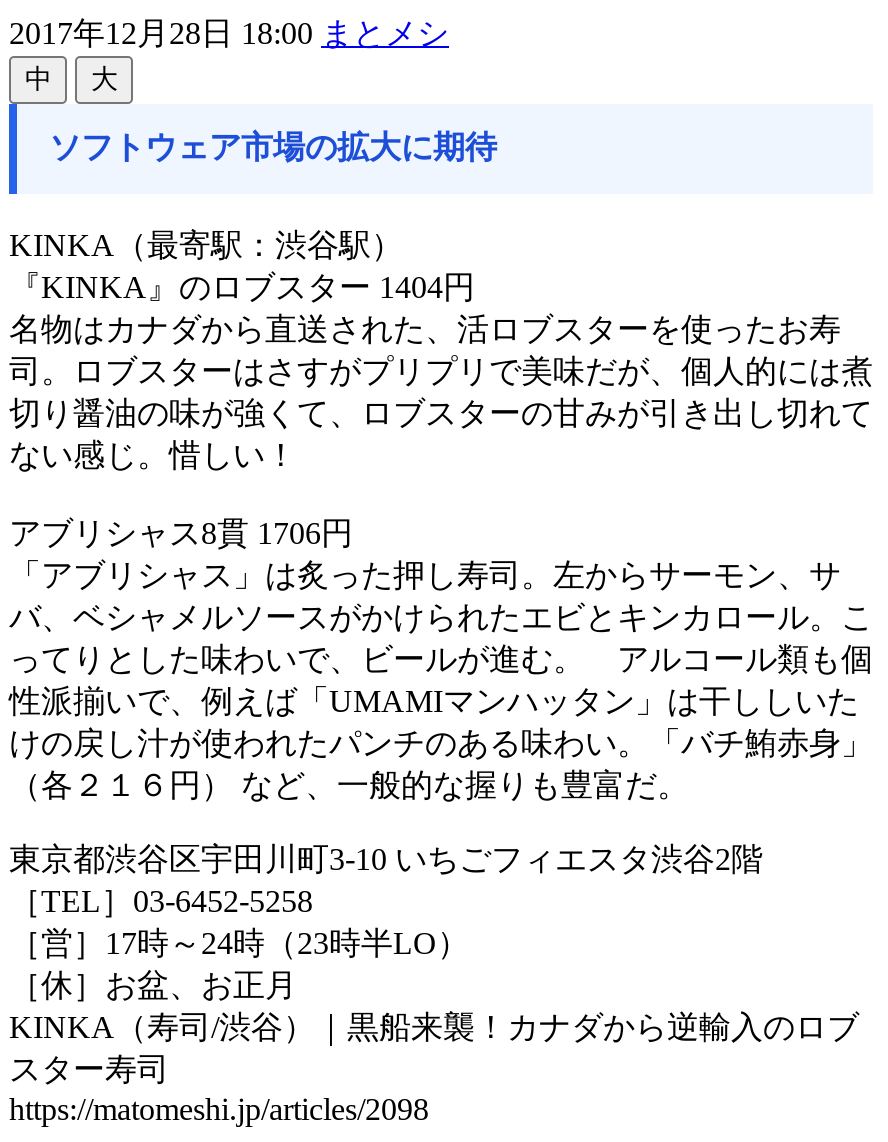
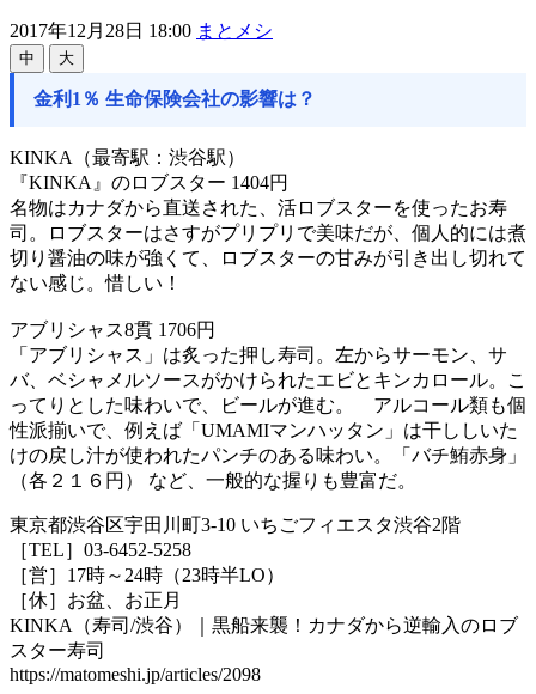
[49,129,497,163] ソフトウェア市場の拡大に期待 -> [33,88,316,109] 金利1％ 生命保険会社の影響は？

